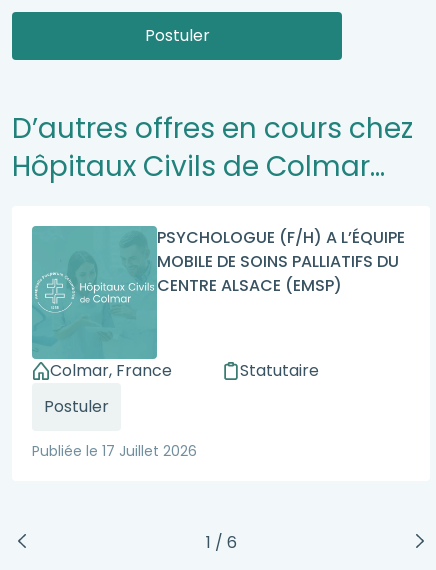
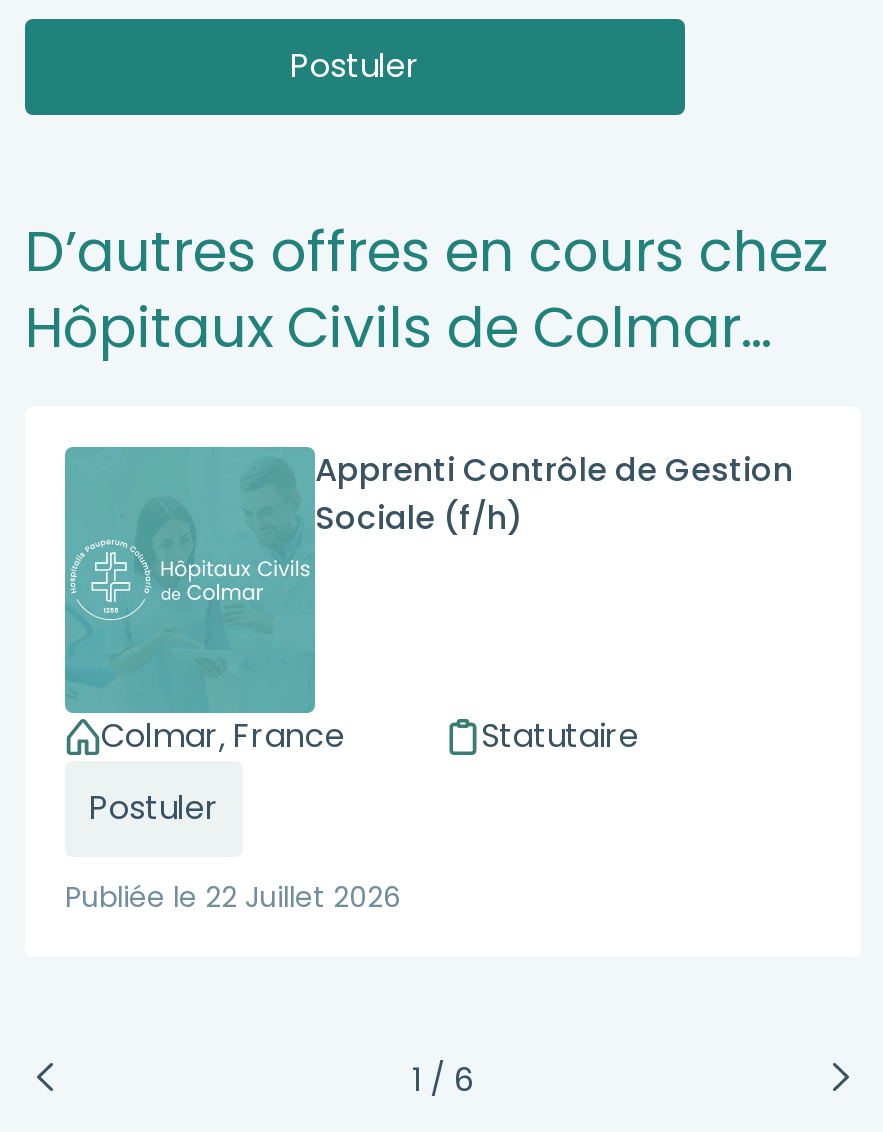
[157,226,405,297] PSYCHOLOGUE (F/H) A L’ÉQUIPE | MOBILE DE SOINS PALLIATIFS DU | CENTRE ALSACE (EMSP) -> [315,447,793,541] Apprenti Contrôle de Gestion | Sociale (f/h)
[32,441,197,461] Publiée le 17 Juillet 2026 -> [65,878,401,918] Publiée le 22 Juillet 2026

